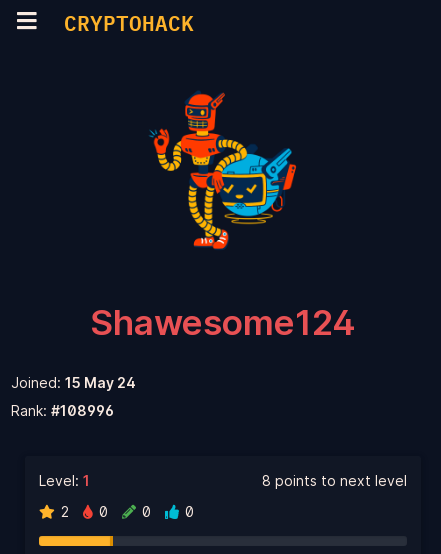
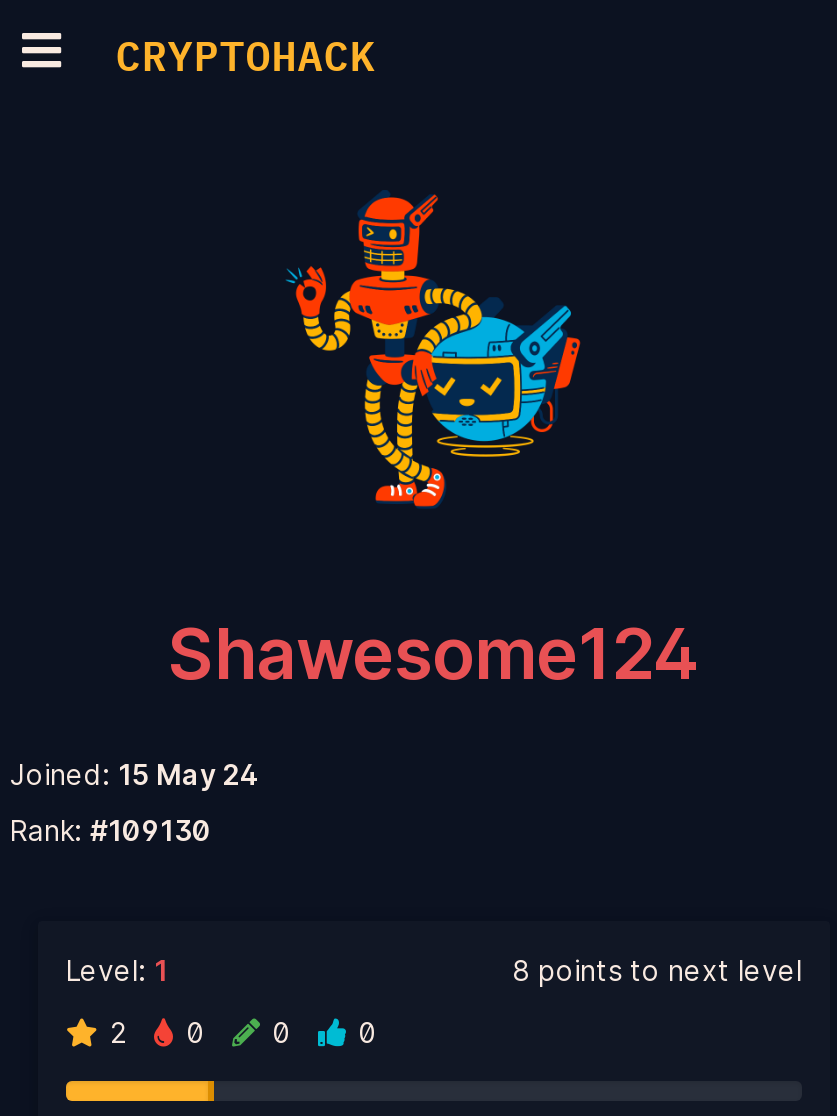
[11,402,114,419] Rank: #108996 -> [10,813,212,847] Rank: #109130

